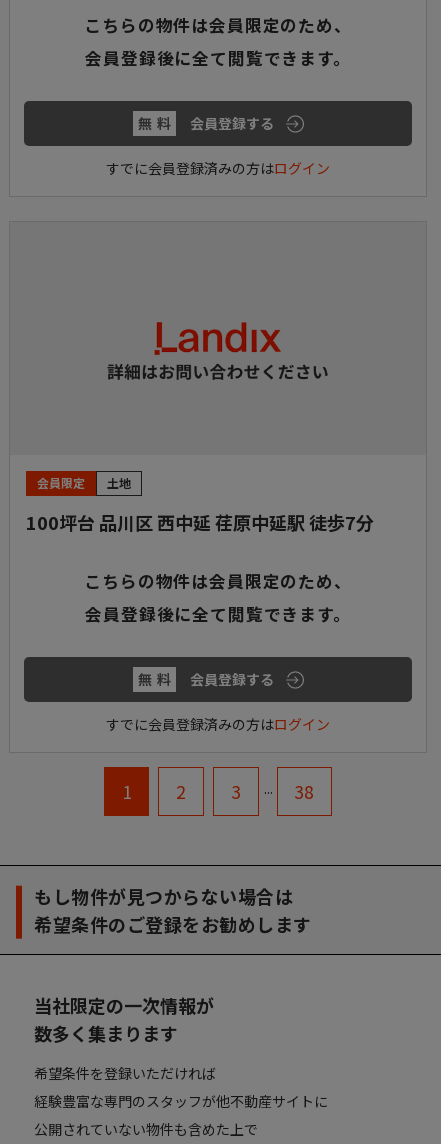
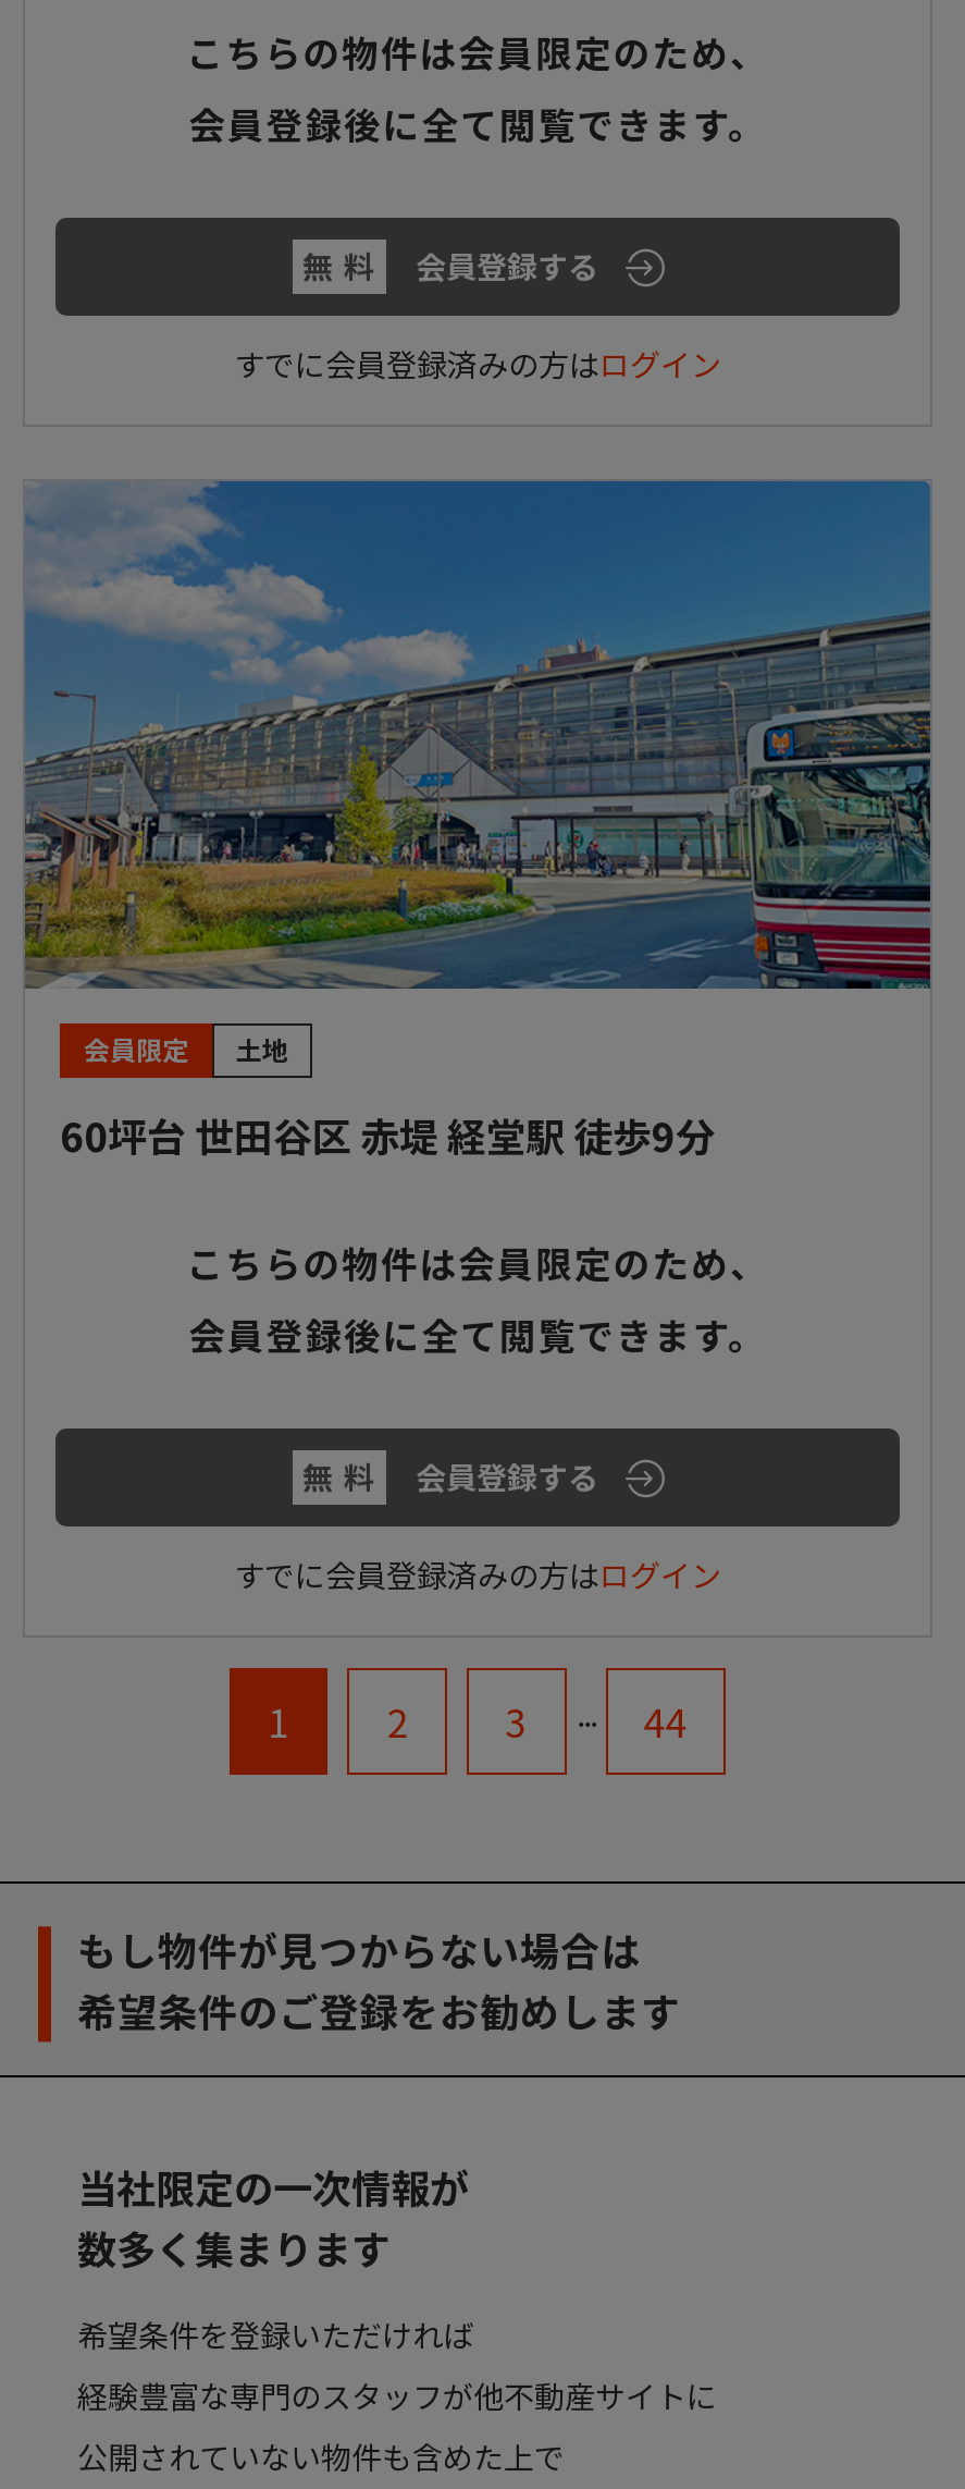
none -> [23,479,932,991] [image]
[26,509,374,535] 100坪台 品川区 西中延 荏原中延駅 徒歩7分 -> [60,1107,715,1163] 60坪台 世田谷区 赤堤 経堂駅 徒歩9分
[294,779,314,804] 38 -> [644,1694,687,1748] 44

